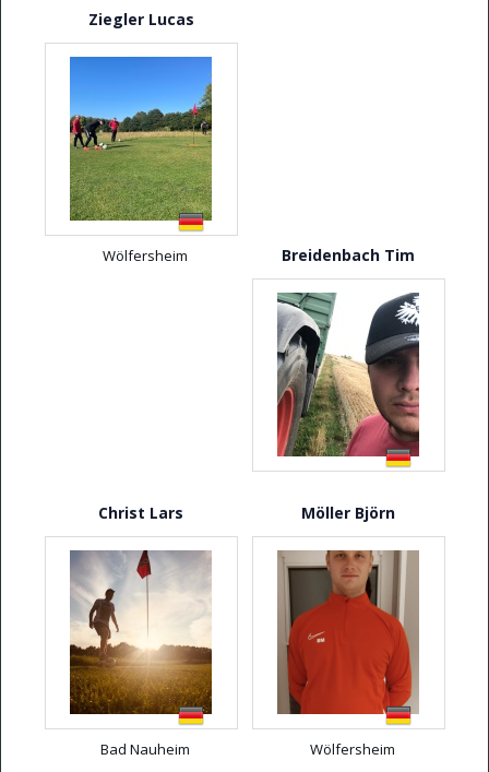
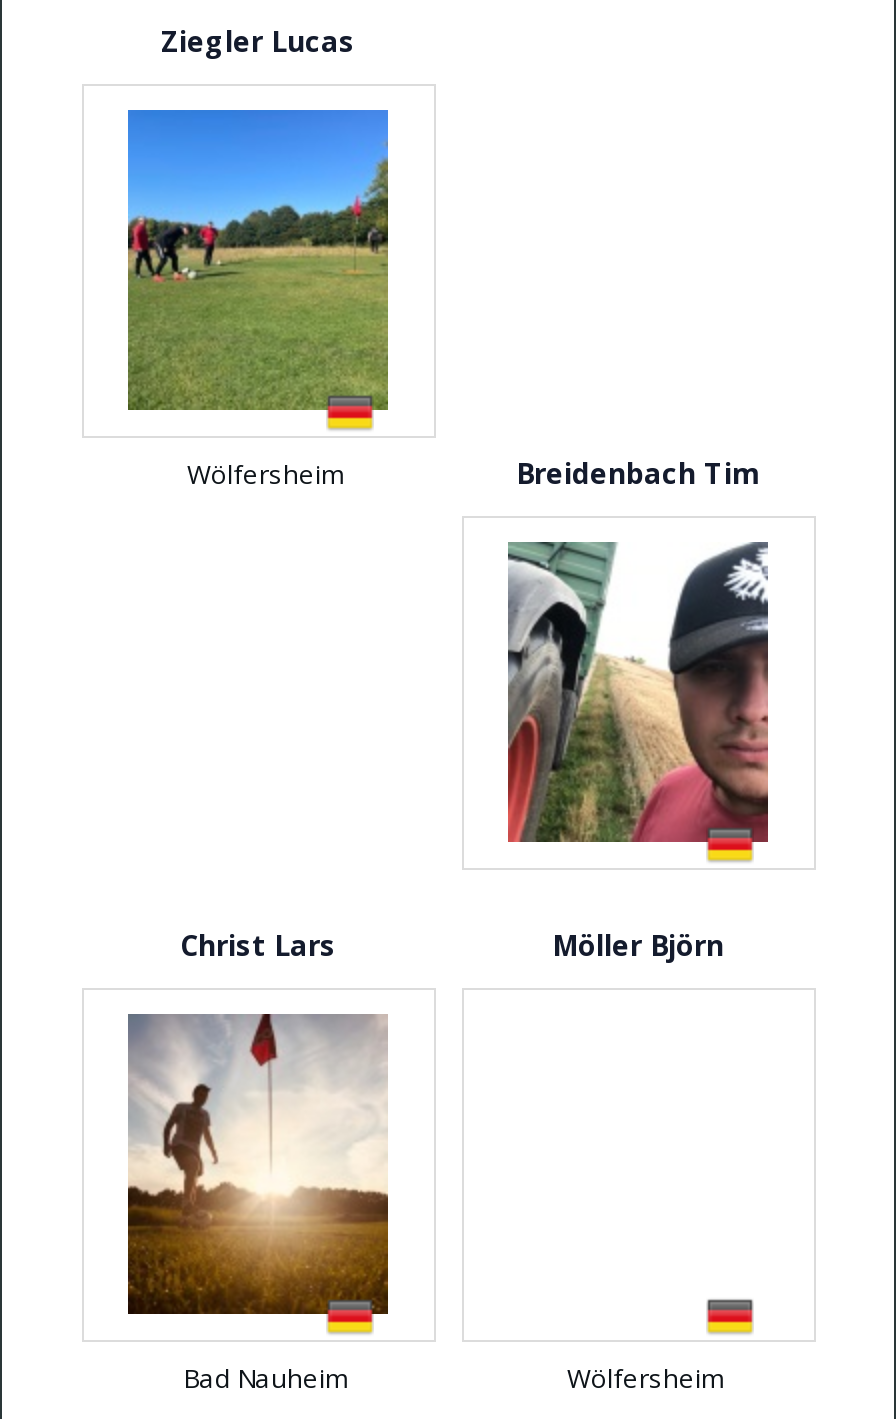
[276,549,420,715] [image] -> none

